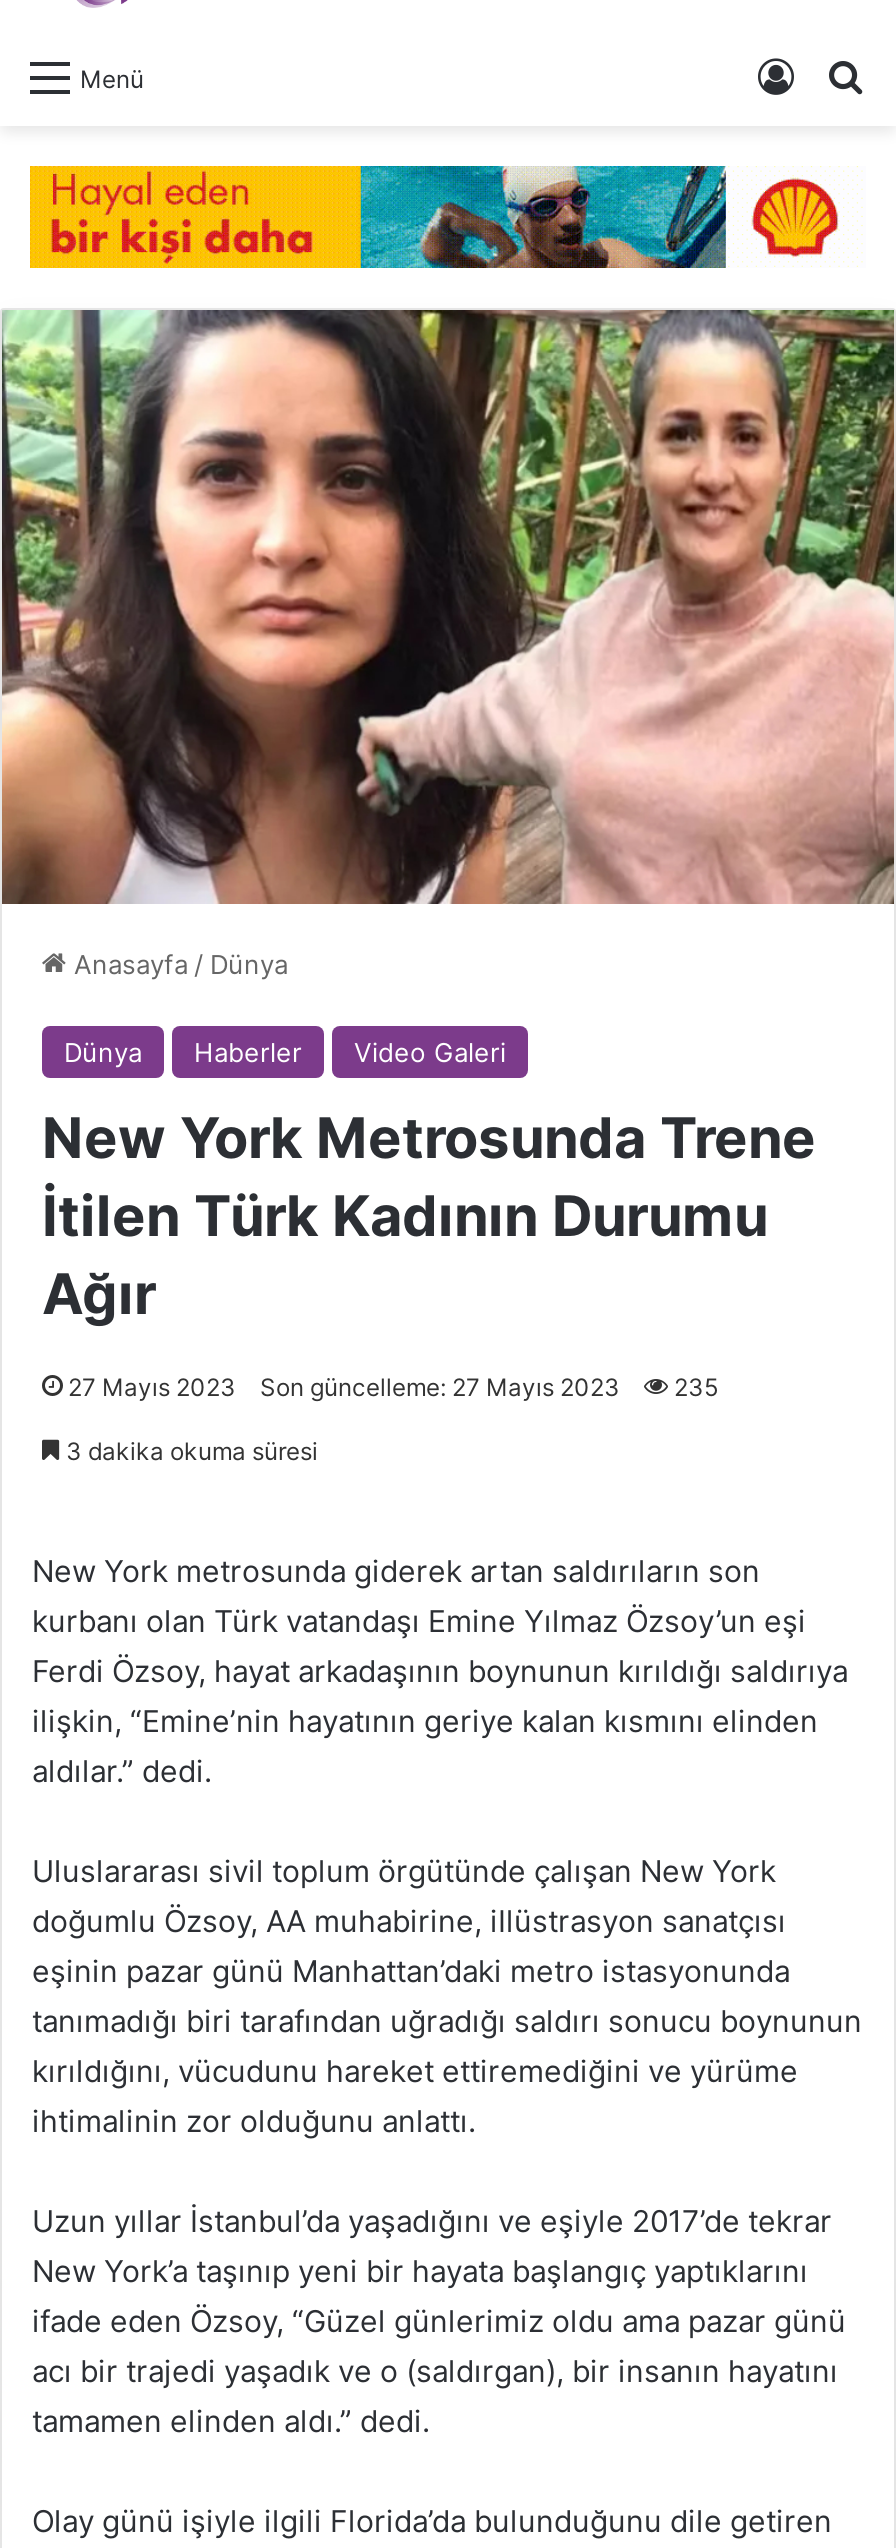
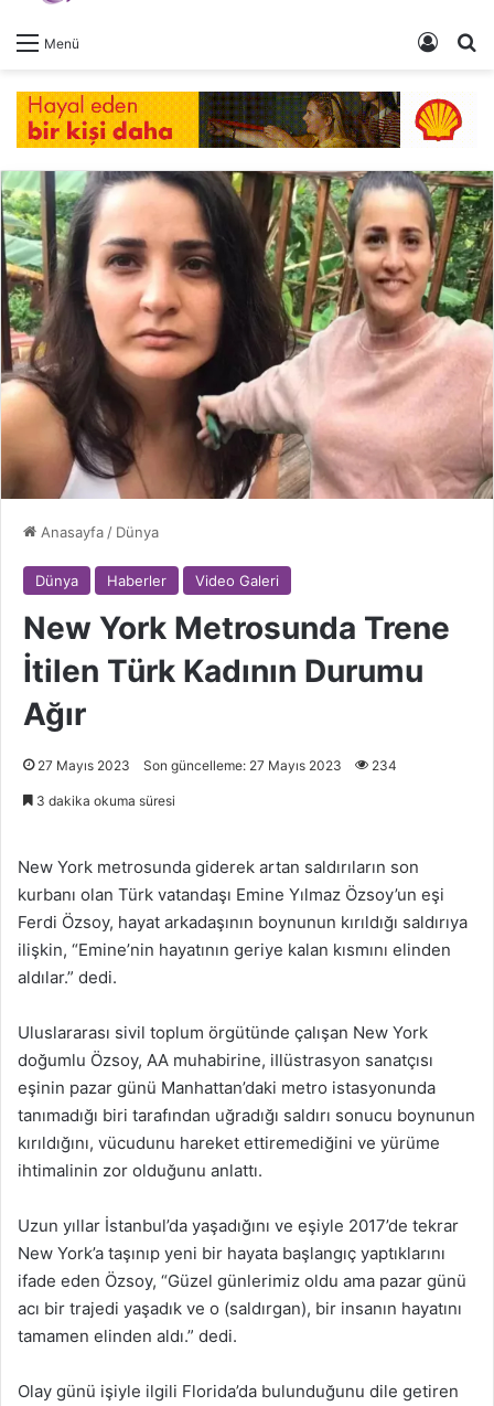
[358,164,728,270] [image] -> [197,90,401,149] [image]
[68,1371,718,1401] 27 Mayıs 2023 Son güncelleme: 27 Mayıs 2023 235 -> [37,757,397,773] 27 Mayıs 2023 Son güncelleme: 27 Mayıs 2023 234

